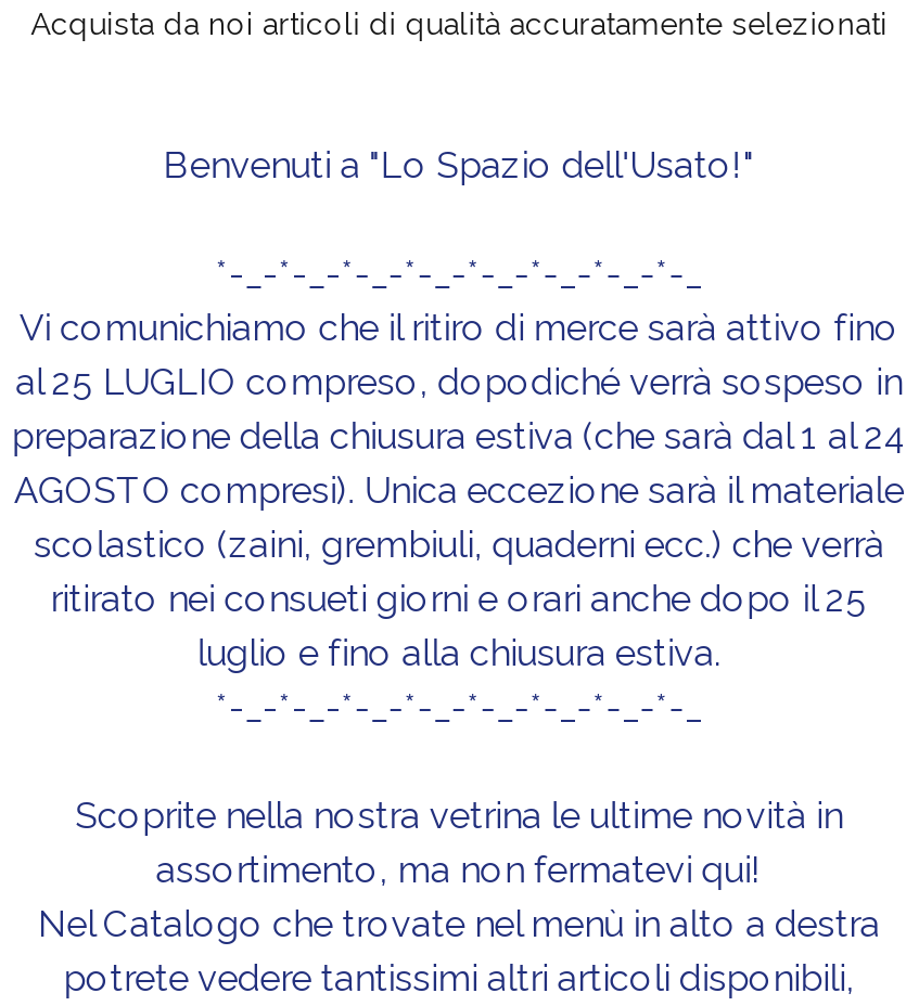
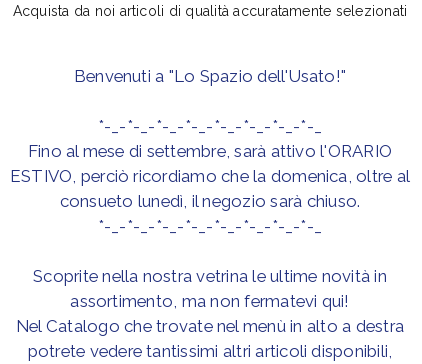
[12,305,906,673] Vi comunichiamo che il ritiro di merce sarà attivo fino | al 25 LUGLIO compreso, dopodiché verrà sospeso in | preparazione della chiusura estiva (che sarà dal 1 al 24 | AGOSTO compresi). Unica eccezione sarà il materiale | scolastico (zaini, grembiuli, quaderni ecc.) che verrà | ritirato nei consueti giorni e orari anche dopo il 25 | luglio e fino alla chiusura estiva. -> [10,140,410,210] Fino al mese di settembre, sarà attivo l'ORARIO | ESTIVO, perciò ricordiamo che la domenica, oltre al | consueto lunedì, il negozio sarà chiuso.

